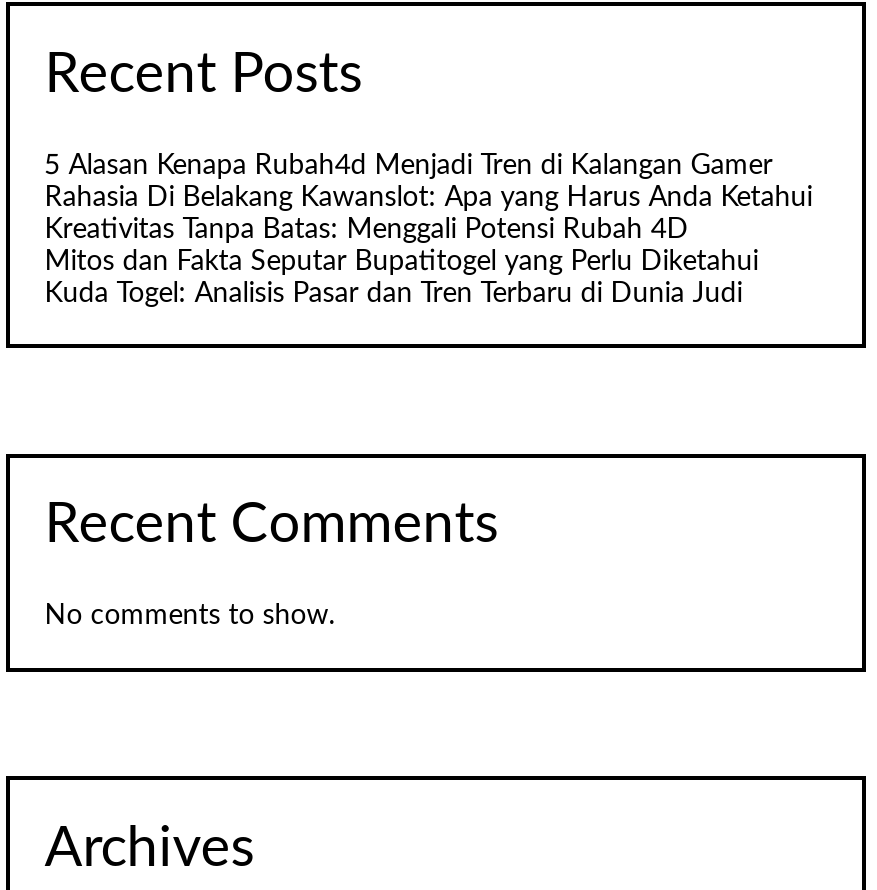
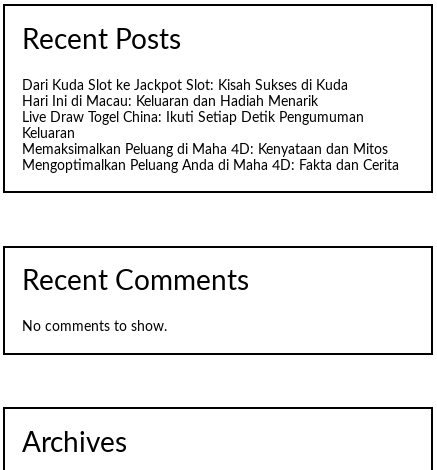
[44,151,812,307] 5 Alasan Kenapa Rubah4d Menjadi Tren di Kalangan Gamer | Rahasia Di Belakang Kawanslot: Apa yang Harus Anda Ketahui | Kreativitas Tanpa Batas: Menggali Potensi Rubah 4D | Mitos dan Fakta Seputar Bupatitogel yang Perlu Diketahui | Kuda Togel: Analisis Pasar dan Tren Terbaru di Dunia Judi -> [22,79,399,173] Dari Kuda Slot ke Jackpot Slot: Kisah Sukses di Kuda | Hari Ini di Macau: Keluaran dan Hadiah Menarik | Live Draw Togel China: Ikuti Setiap Detik Pengumuman | Keluaran | Memaksimalkan Peluang di Maha 4D: Kenyataan dan Mitos | Mengoptimalkan Peluang Anda di Maha 4D: Fakta dan Cerita

